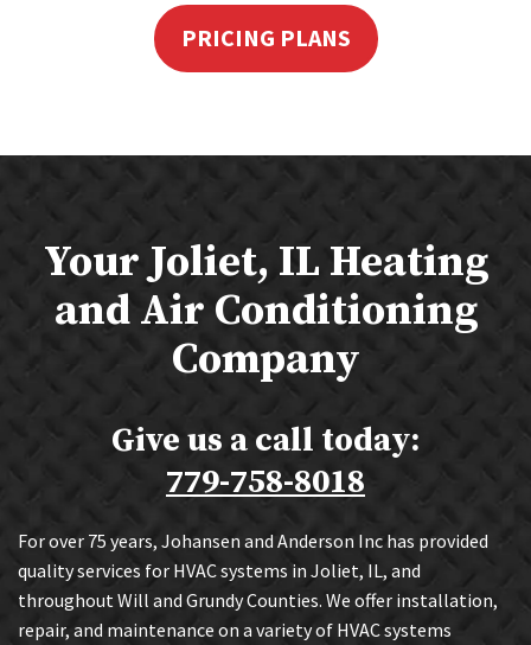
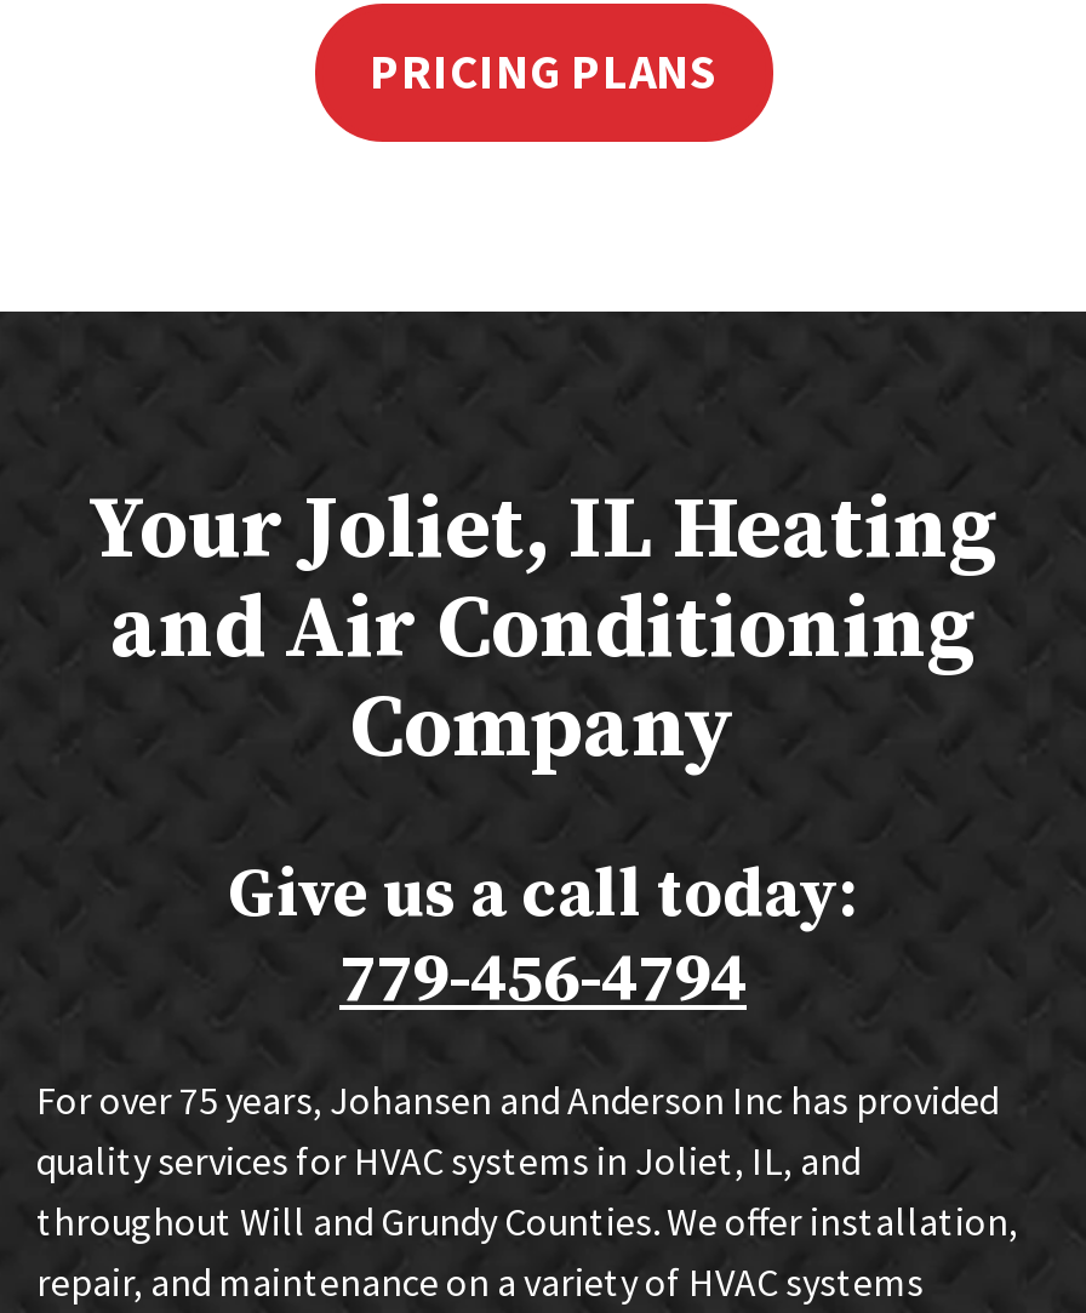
[166,461,365,503] 779-758-8018 -> [339,937,747,1022] 779-456-4794

